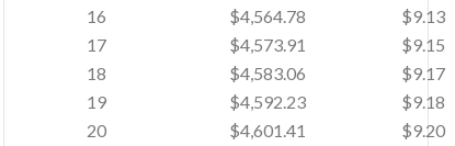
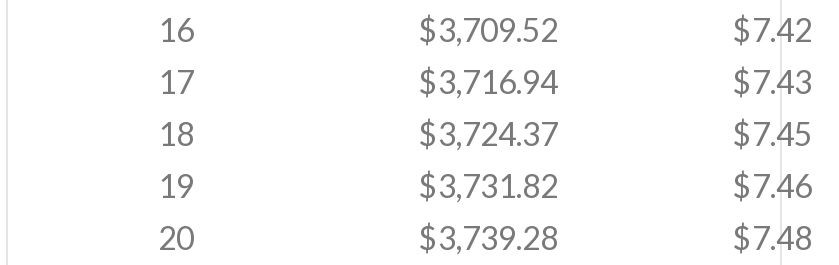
[229,5,306,26] $4,564.78 -> [418,10,558,48] $3,709.52
[401,5,445,26] $9.13 -> [732,10,812,48] $7.42
[229,34,306,55] $4,573.91 -> [418,62,558,100] $3,716.94
[401,34,445,55] $9.15 -> [732,62,812,100] $7.43
[229,63,306,83] $4,583.06 -> [418,114,558,152] $3,724.37
[401,63,445,83] $9.17 -> [732,114,812,152] $7.45
[229,91,306,112] $4,592.23 -> [418,166,558,204] $3,731.82
[401,91,445,112] $9.18 -> [732,166,812,204] $7.46
[229,120,306,141] $4,601.41 -> [418,218,558,256] $3,739.28
[401,120,445,141] $9.20 -> [732,218,812,256] $7.48

